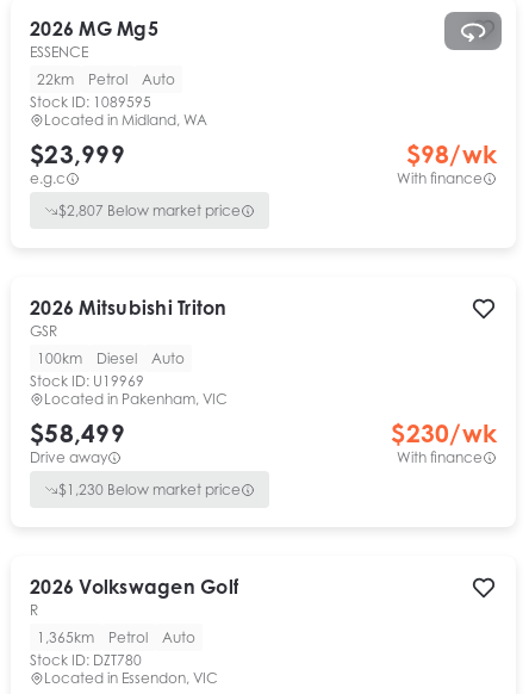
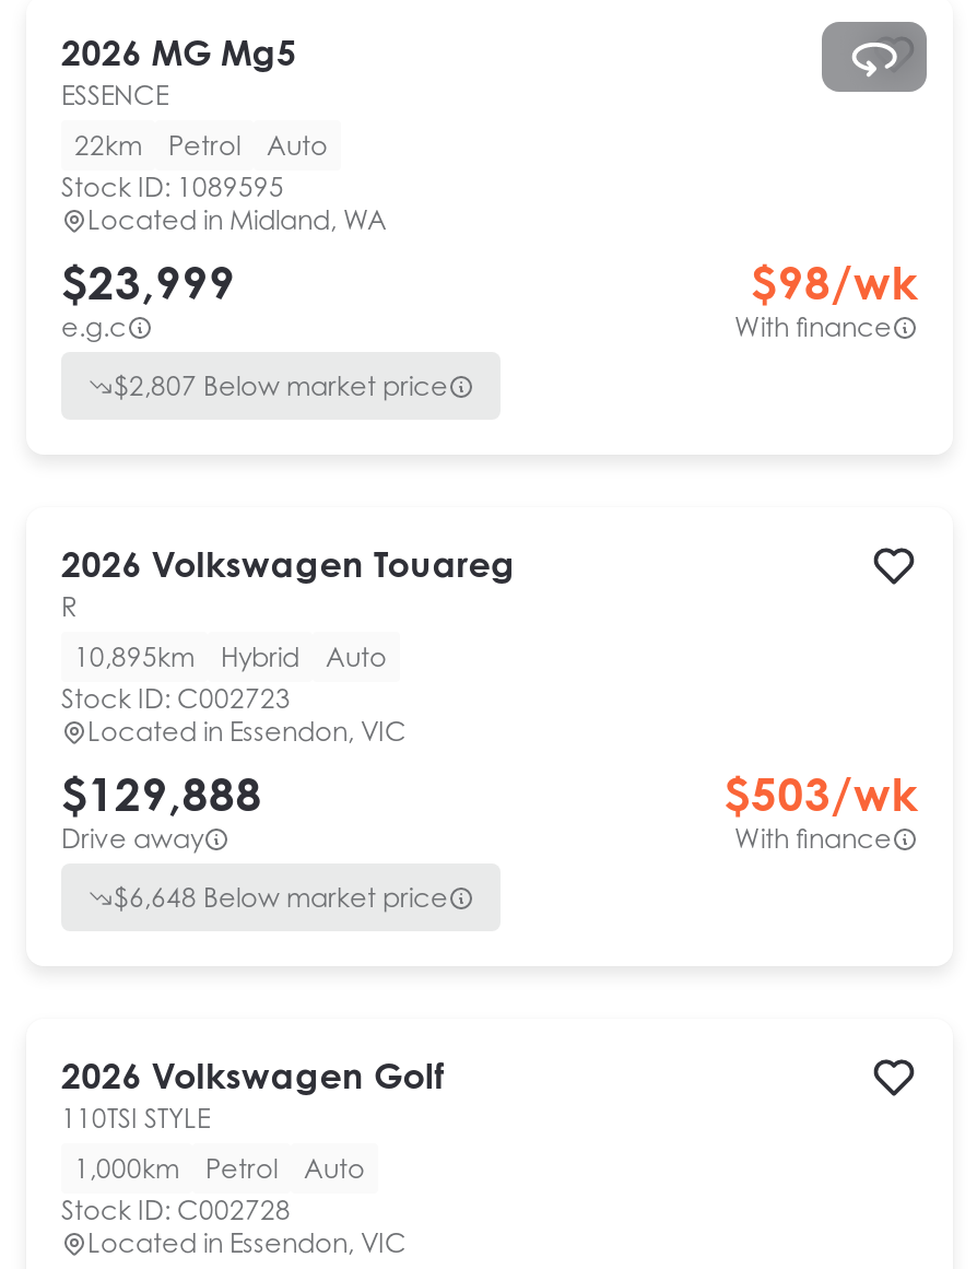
[30,296,227,340] 2026 Mitsubishi Triton | GSR -> [61,542,515,623] 2026 Volkswagen Touareg | R
[37,349,137,367] 100km | Diesel -> [74,641,299,673] 10,895km | Hybrid
[30,372,144,390] Stock ID: U19969 -> [61,682,291,715] Stock ID: C002723
[44,390,228,408] Located in Pakenham, VIC -> [87,715,407,748] Located in Essendon, VIC
[30,417,125,448] $58,499 -> [61,765,262,822] $129,888
[391,417,497,448] $230/wk -> [724,765,918,822] $503/wk
[58,481,241,498] $1,230 Below market price -> [114,881,448,914] $6,648 Below market price
[30,601,38,619] R -> [61,1102,210,1135] 110TSI STYLE
[37,628,195,646] 1,365km Petrol Auto -> [74,1152,365,1185] 1,000km Petrol Auto
[30,651,142,669] Stock ID: DZT780 -> [61,1194,291,1226] Stock ID: C002728

